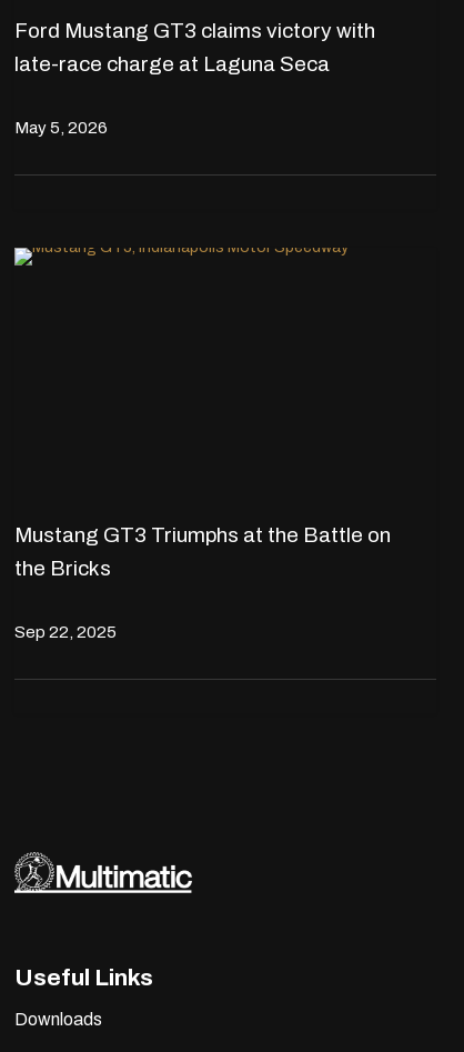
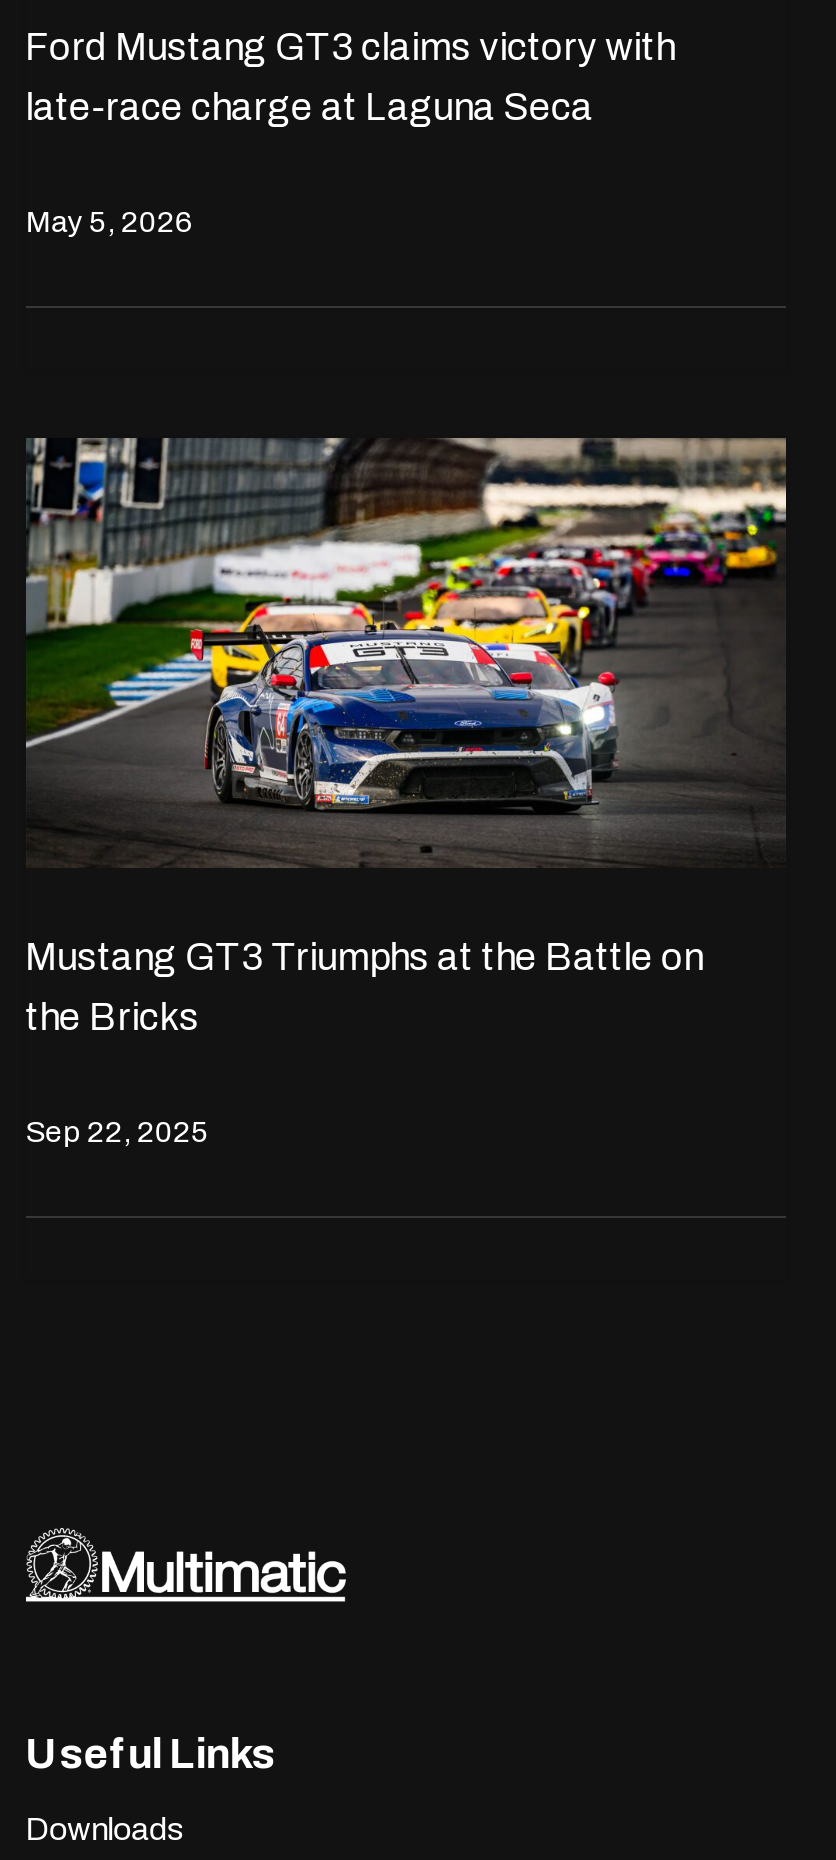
none -> [24,436,788,868] [image]

